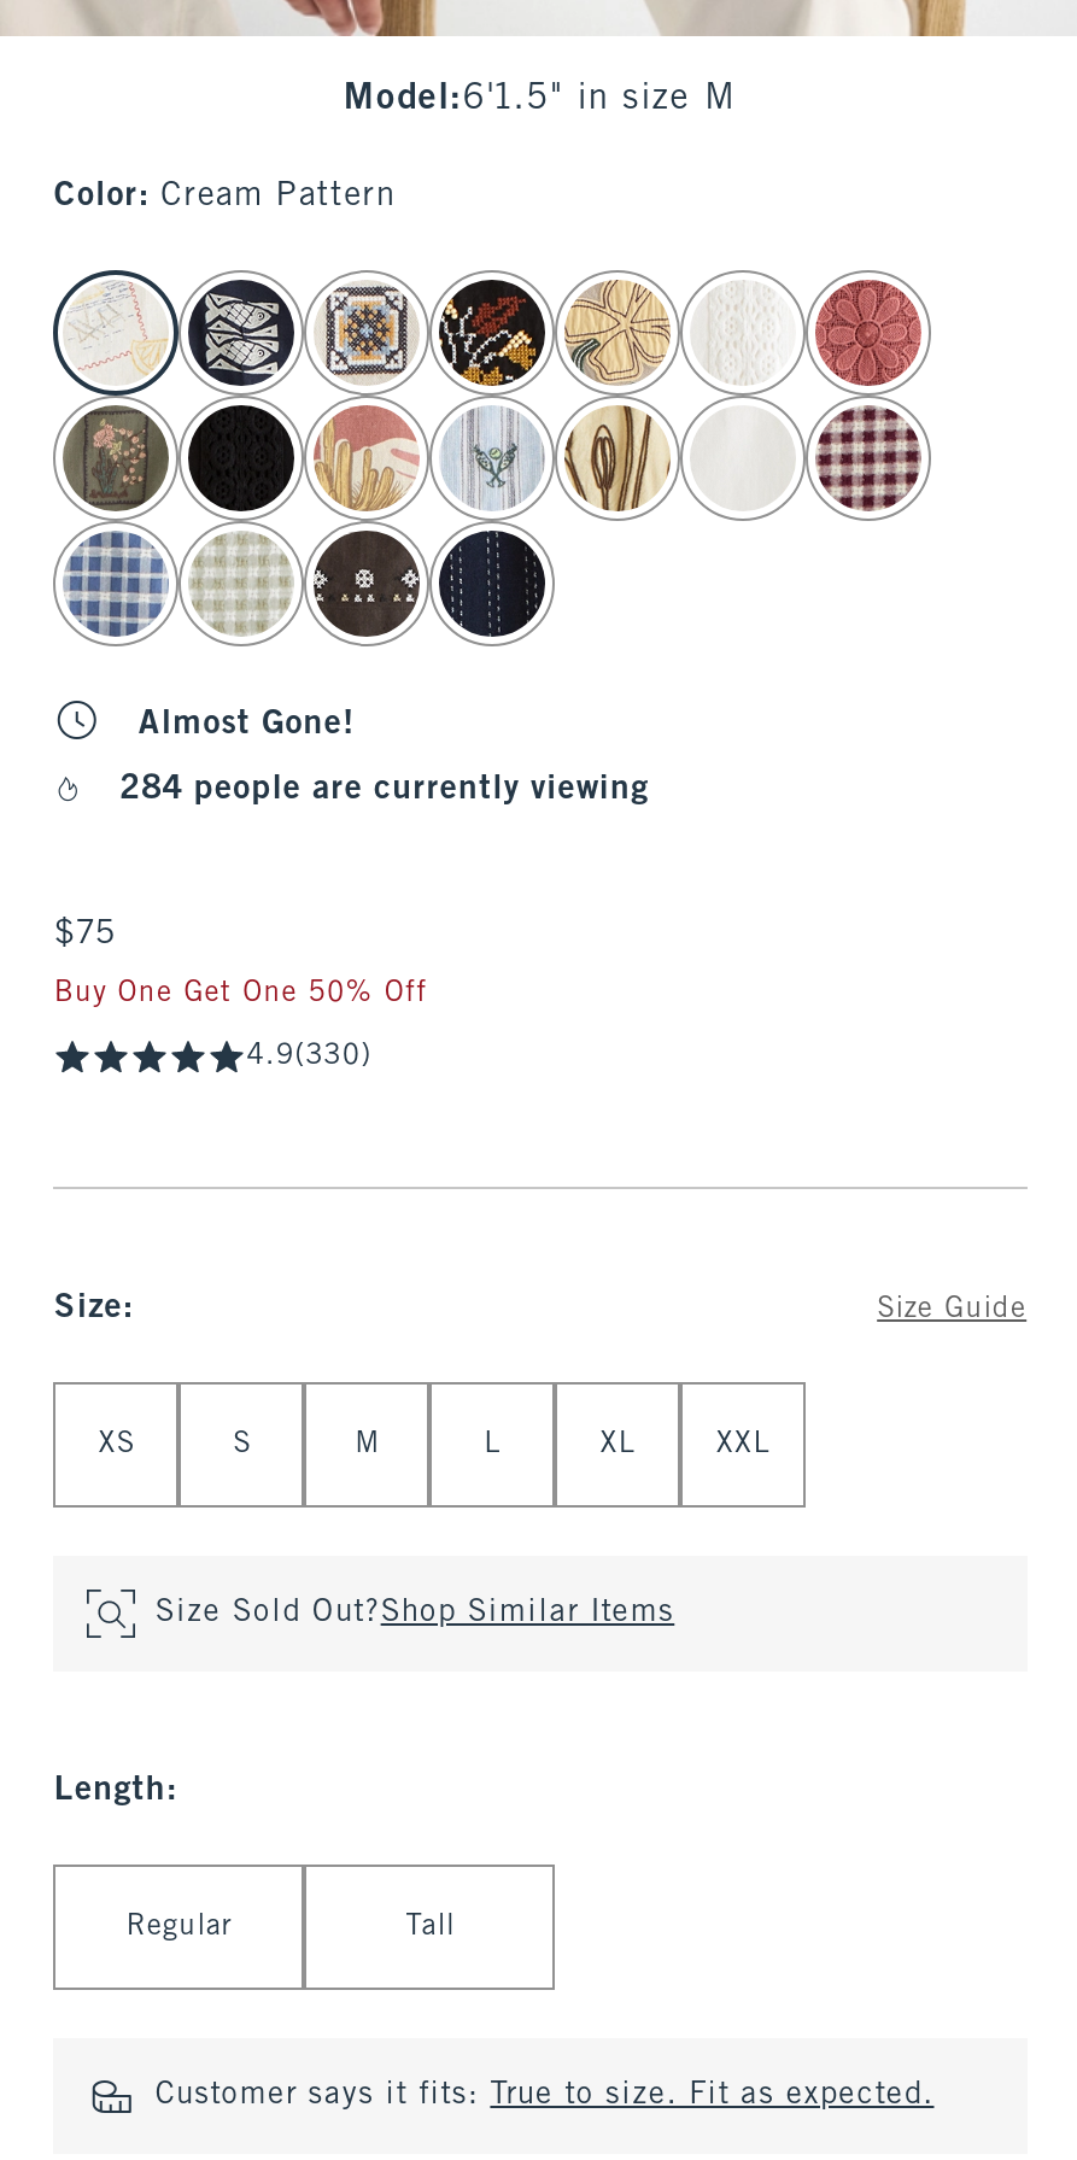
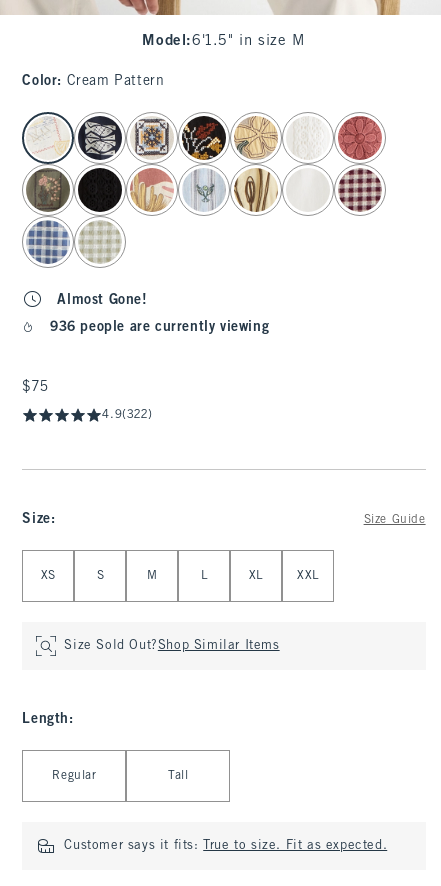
[302,519,555,646] [image] -> none
[121,774,649,806] 284 people are currently viewing -> [50,321,269,334] 936 people are currently viewing
[54,979,427,1071] Buy One Get One 50% Off | 4.9(330) -> [102,409,152,421] 4.9(322)

